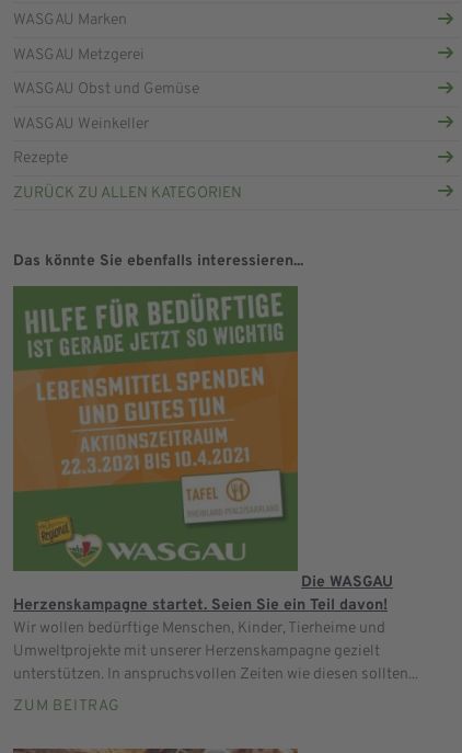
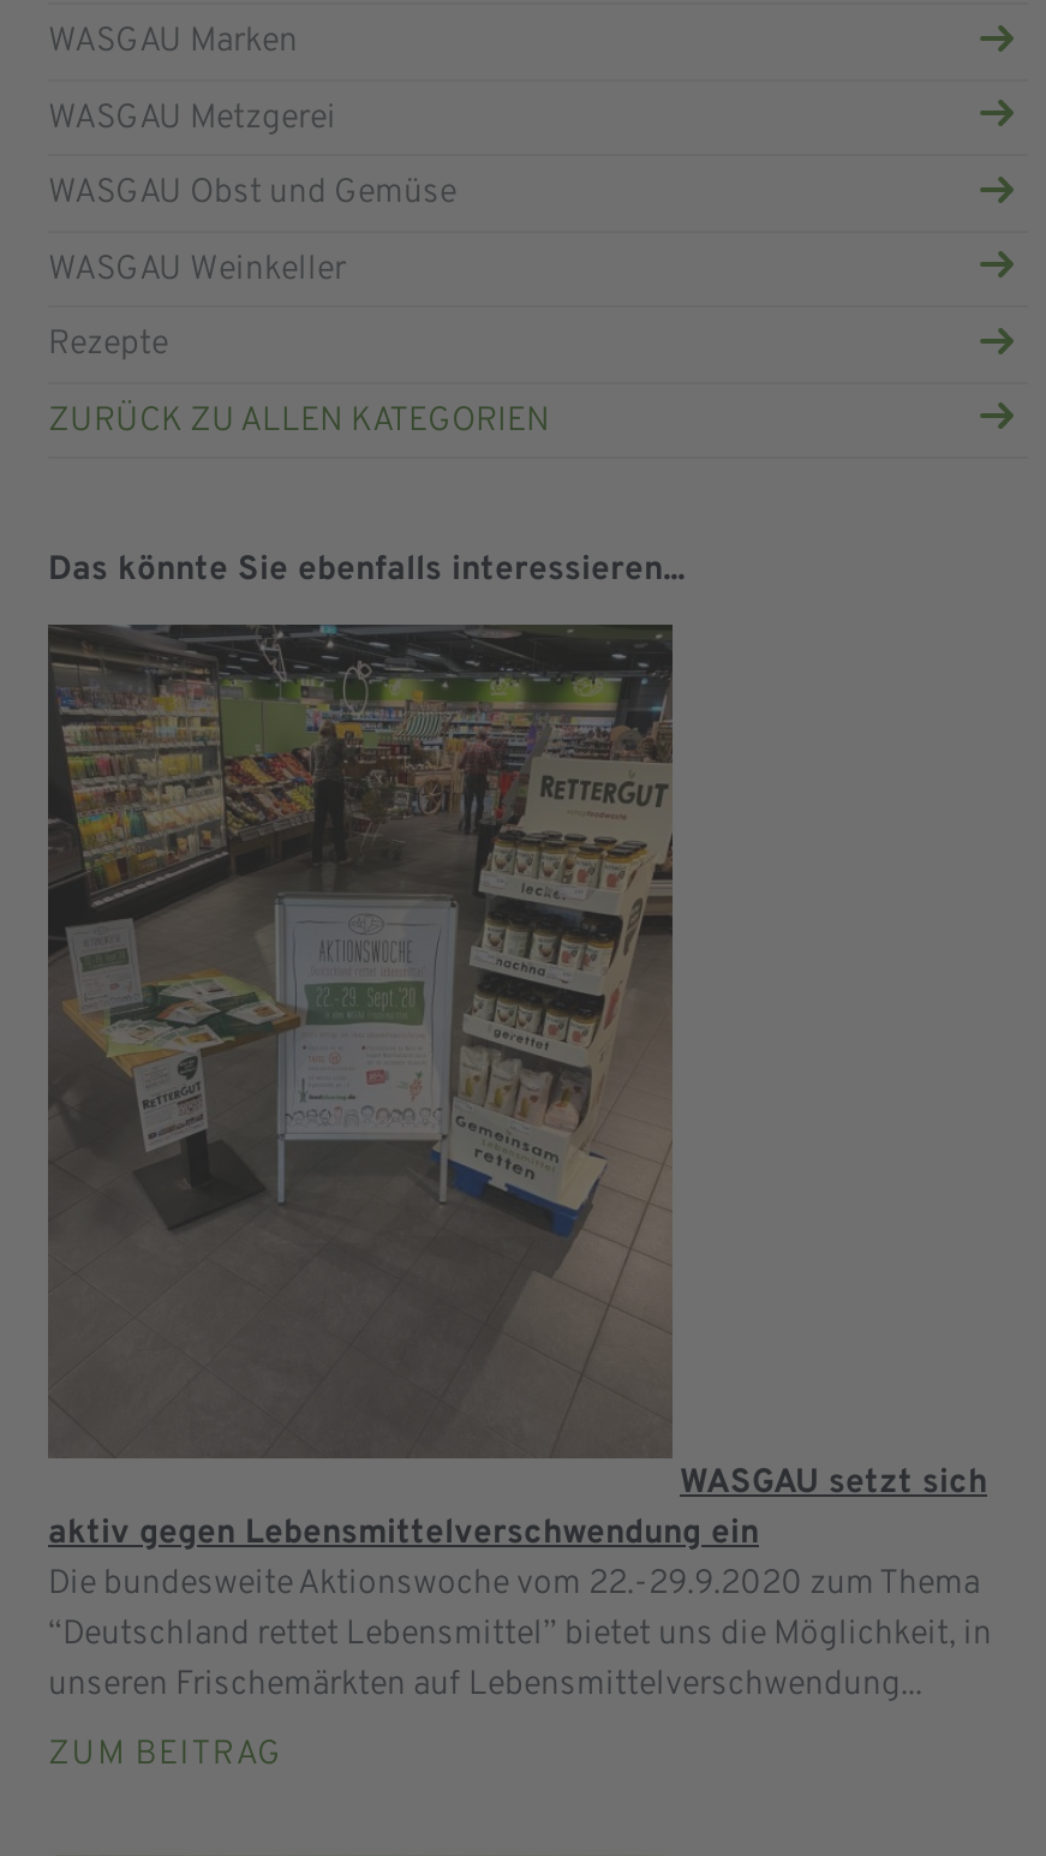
[12,285,299,572] [image] -> [46,622,675,1288] [image]
[13,574,418,684] Die WASGAU | Herzenskampagne startet. Seien Sie ein Teil davon! | Wir wollen bedürftige Menschen, Kinder, Tierheime und | Umweltprojekte mit unserer Herzenskampagne gezielt | unterstützen. In anspruchsvollen Zeiten wie diesen sollten... -> [48,1463,992,1706] WASGAU setzt sich | aktiv gegen Lebensmittelverschwendung ein | Die bundesweite Aktionswoche vom 22.-29.9.2020 zum Thema | “Deutschland rettet Lebensmittel” bietet uns die Möglichkeit, in | unseren Frischemärkten auf Lebensmittelverschwendung...

